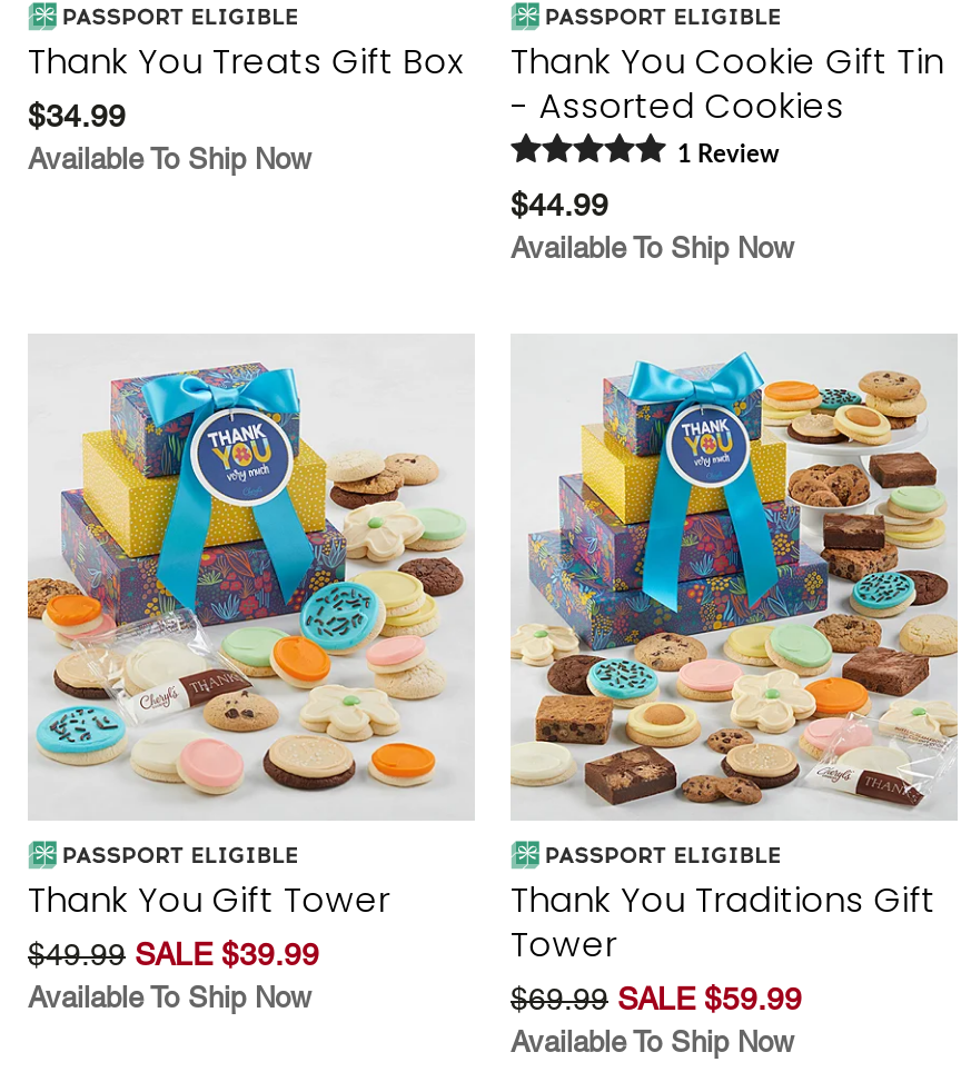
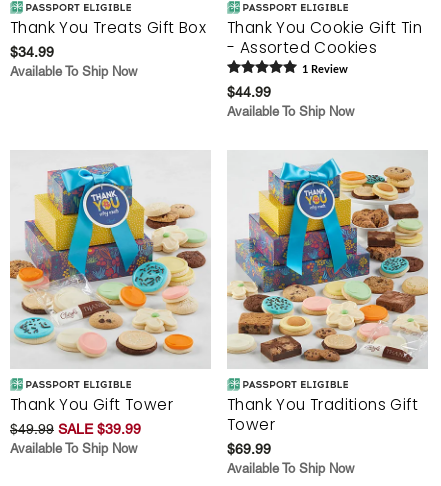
[511,982,802,1017] $69.99 SALE $59.99 -> [227,441,271,457] $69.99

